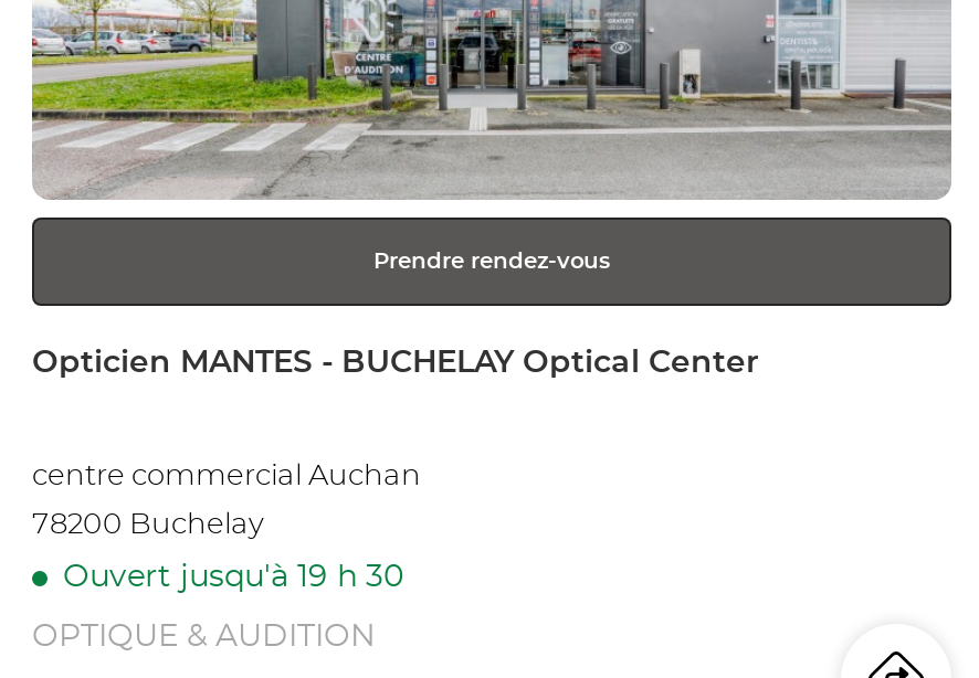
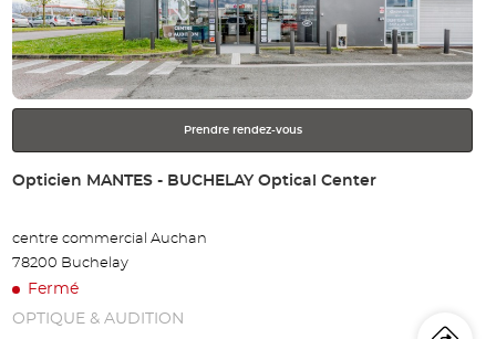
[63,562,403,593] Ouvert jusqu'à 19 h 30 -> [28,281,79,297] Fermé

